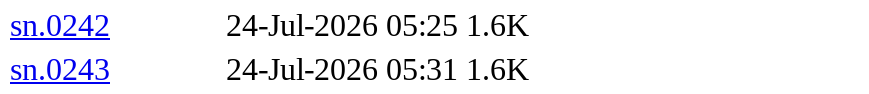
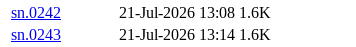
[226,9,530,43] 24-Jul-2026 05:25 1.6K -> [119,4,271,21] 21-Jul-2026 13:08 1.6K
[226,53,530,87] 24-Jul-2026 05:31 1.6K -> [119,26,271,43] 21-Jul-2026 13:14 1.6K

